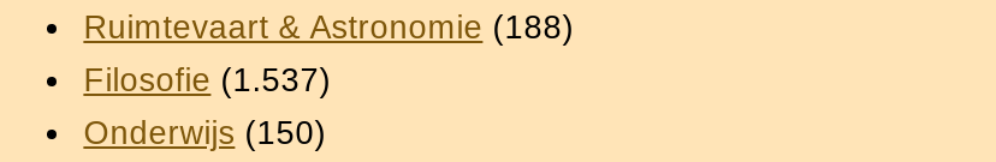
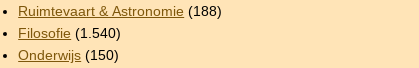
[83,62,331,98] Filosofie (1.537) -> [18,26,121,41] Filosofie (1.540)

